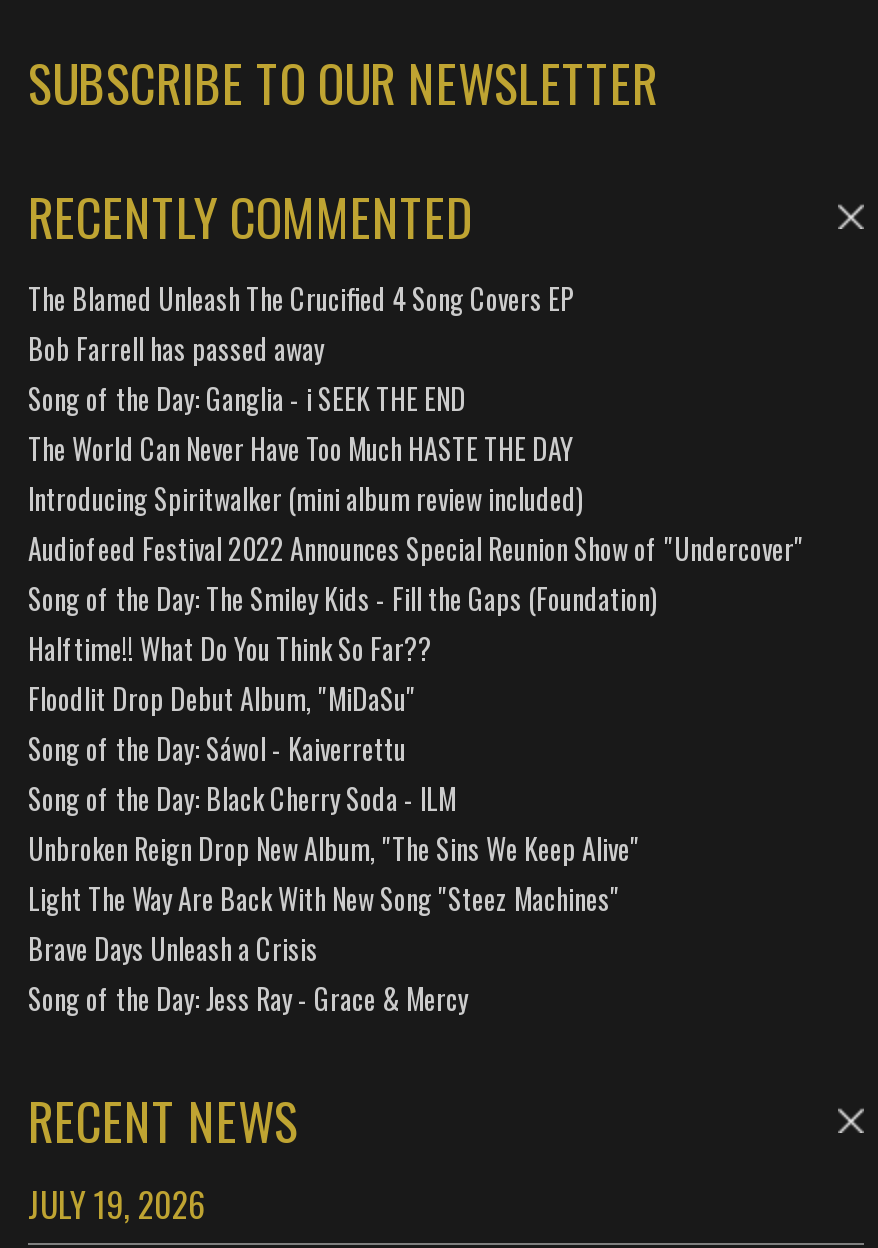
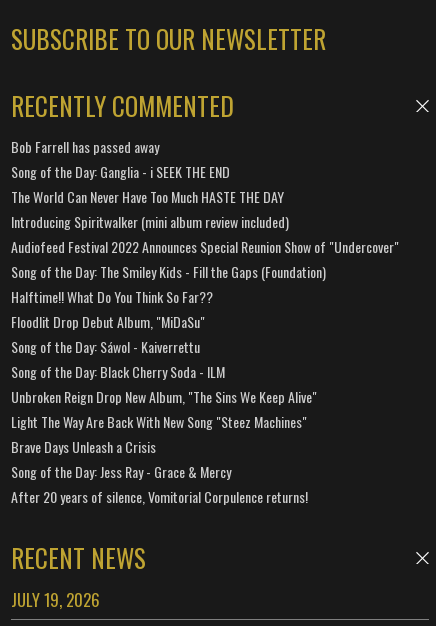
[28,277,574,319] The Blamed Unleash The Crucified 4 Song Covers EP -> none
moved [28,327,804,1019] -> [11,136,399,482]: Bob Farrell has passed away | Song of the Day: Ganglia - i SEEK THE END | The World Can Never Have Too Much HASTE THE DAY | ... | Brave Days Unleash a Crisis | Song of the Day: Jess Ray - Grace & Mercy
none -> [11,486,308,507] After 20 years of silence, Vomitorial Corpulence returns!

